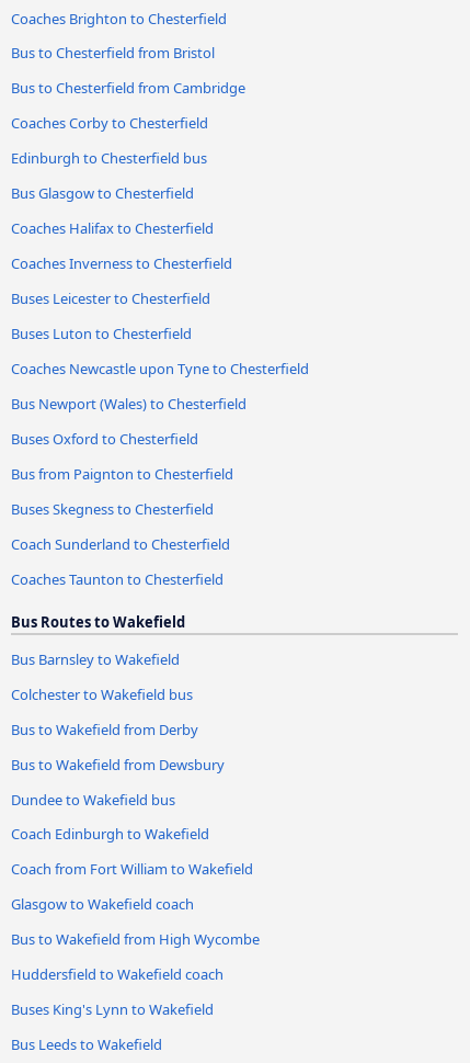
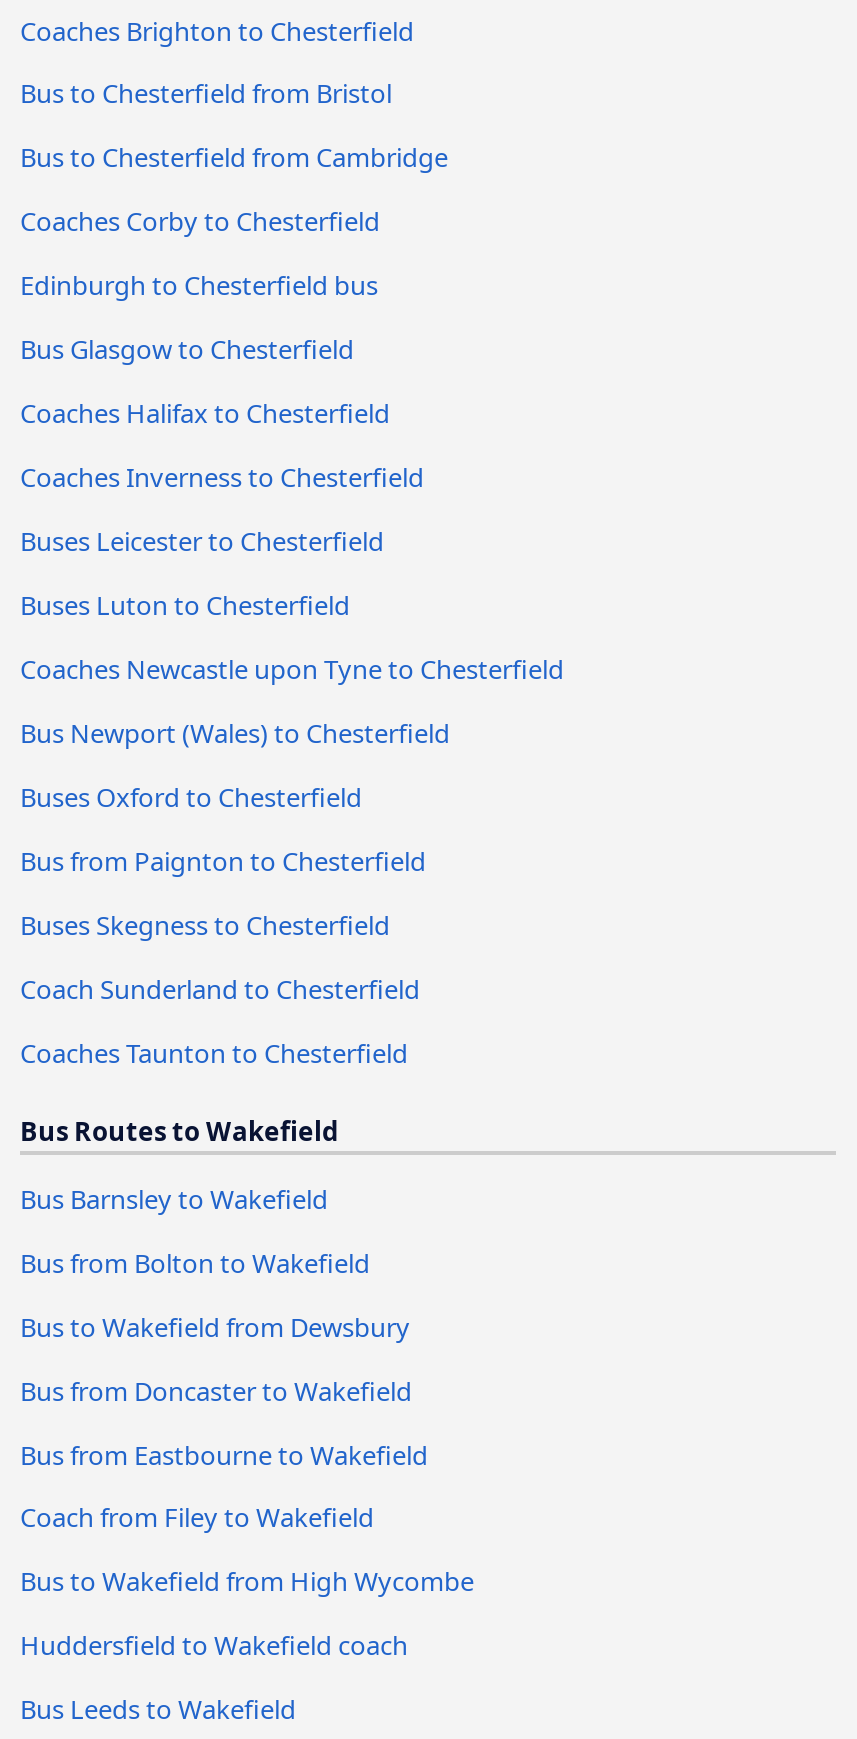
[11,684,198,739] Colchester to Wakefield bus | Bus to Wakefield from Derby -> [20,1244,370,1280] Bus from Bolton to Wakefield
[11,789,253,914] Dundee to Wakefield bus | Coach Edinburgh to Wakefield | Coach from Fort William to Wakefield | Glasgow to Wakefield coach -> [20,1372,428,1536] Bus from Doncaster to Wakefield | Bus from Eastbourne to Wakefield | Coach from Filey to Wakefield
[11,1000,214,1019] Buses King's Lynn to Wakefield -> none

